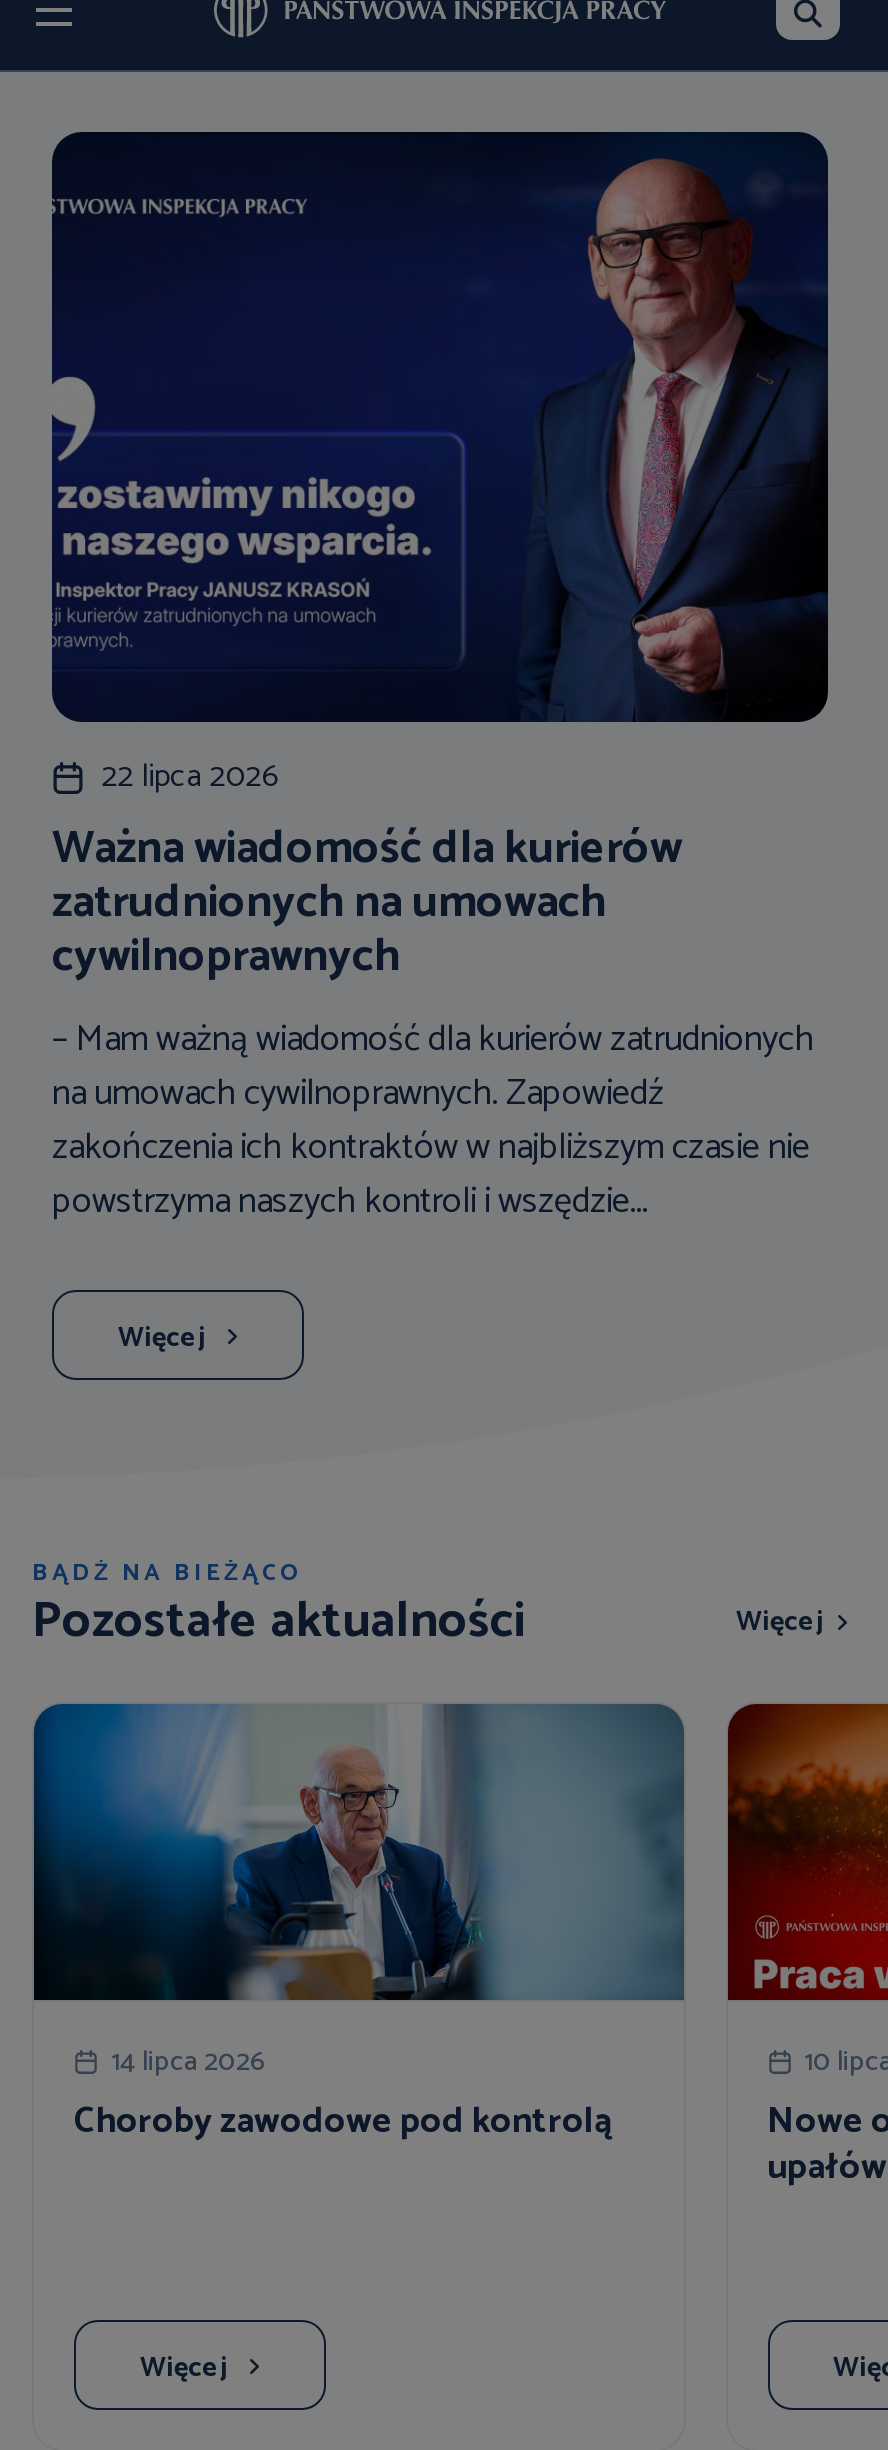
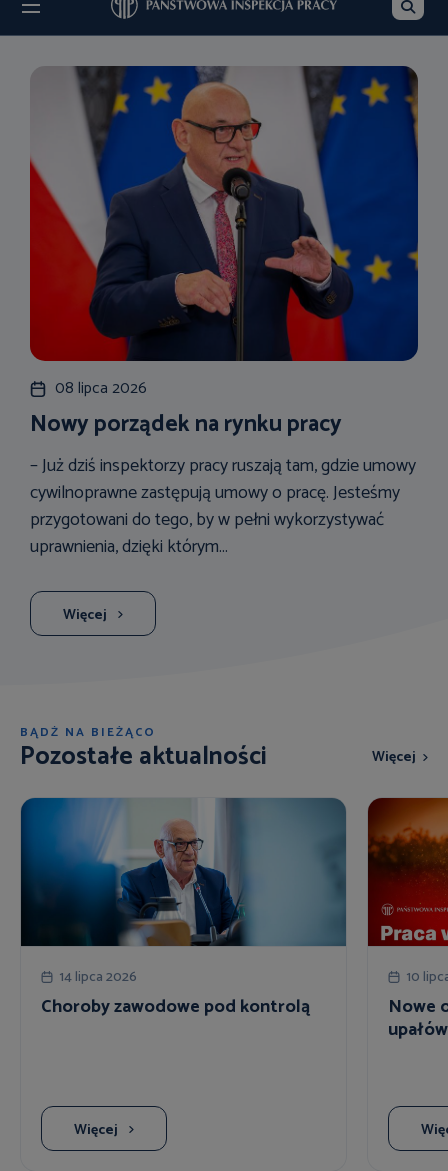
[50,130,830,1233] [image] | 22 lipca 2026 | Ważna wiadomość dla kurierów | zatrudnionych na umowach | cywilnoprawnych | – Mam ważną wiadomość dla kurierów zatrudnionych | na umowach cywilnoprawnych. Zapowiedź | zakończenia ich kontraktów w najbliższym czasie nie | powstrzyma naszych kontroli i wszędzie... -> [29,65,419,562] [image] | 08 lipca 2026 | Nowy porządek na rynku pracy | – Już dziś inspektorzy pracy ruszają tam, gdzie umowy | cywilnoprawne zastępują umowy o pracę. Jesteśmy | przygotowani do tego, by w pełni wykorzystywać | uprawnienia, dzięki którym...

